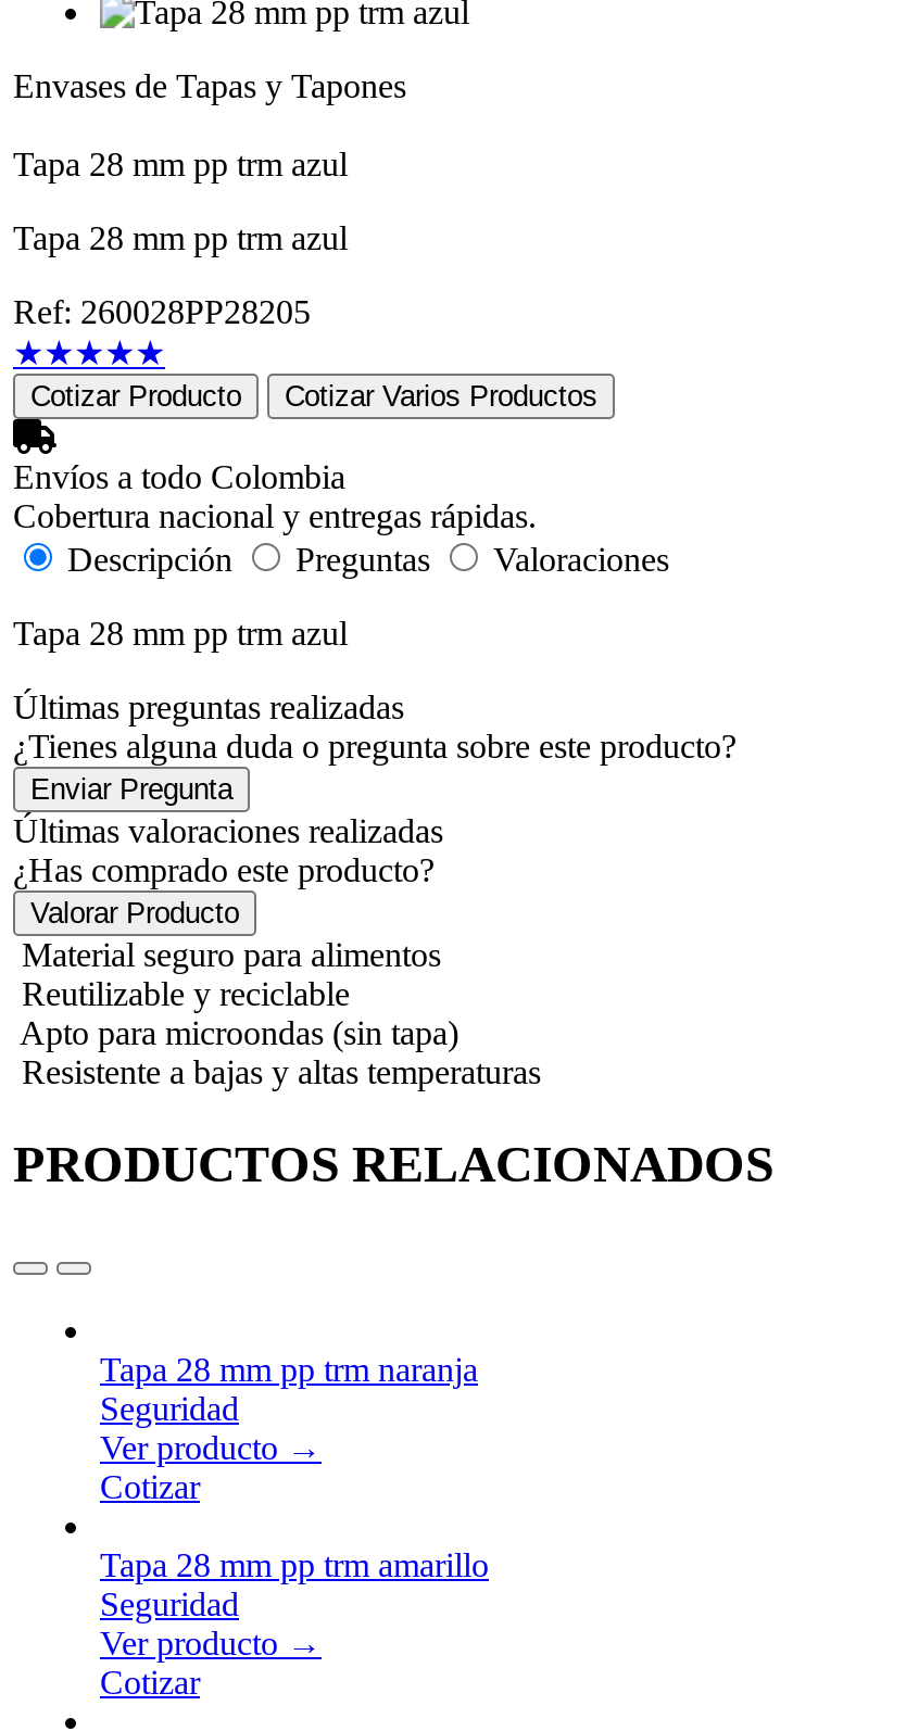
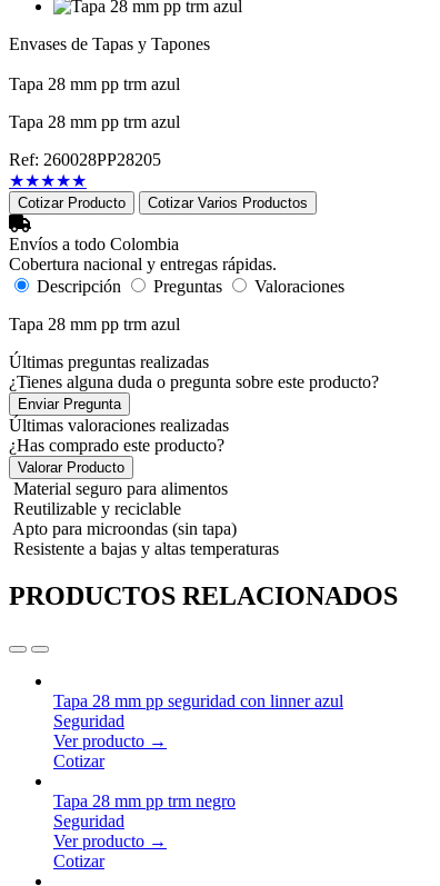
[100,1350,478,1387] Tapa 28 mm pp trm naranja -> [53,691,343,710] Tapa 28 mm pp seguridad con linner azul
[100,1546,489,1583] Tapa 28 mm pp trm amarillo -> [53,791,236,810] Tapa 28 mm pp trm negro

